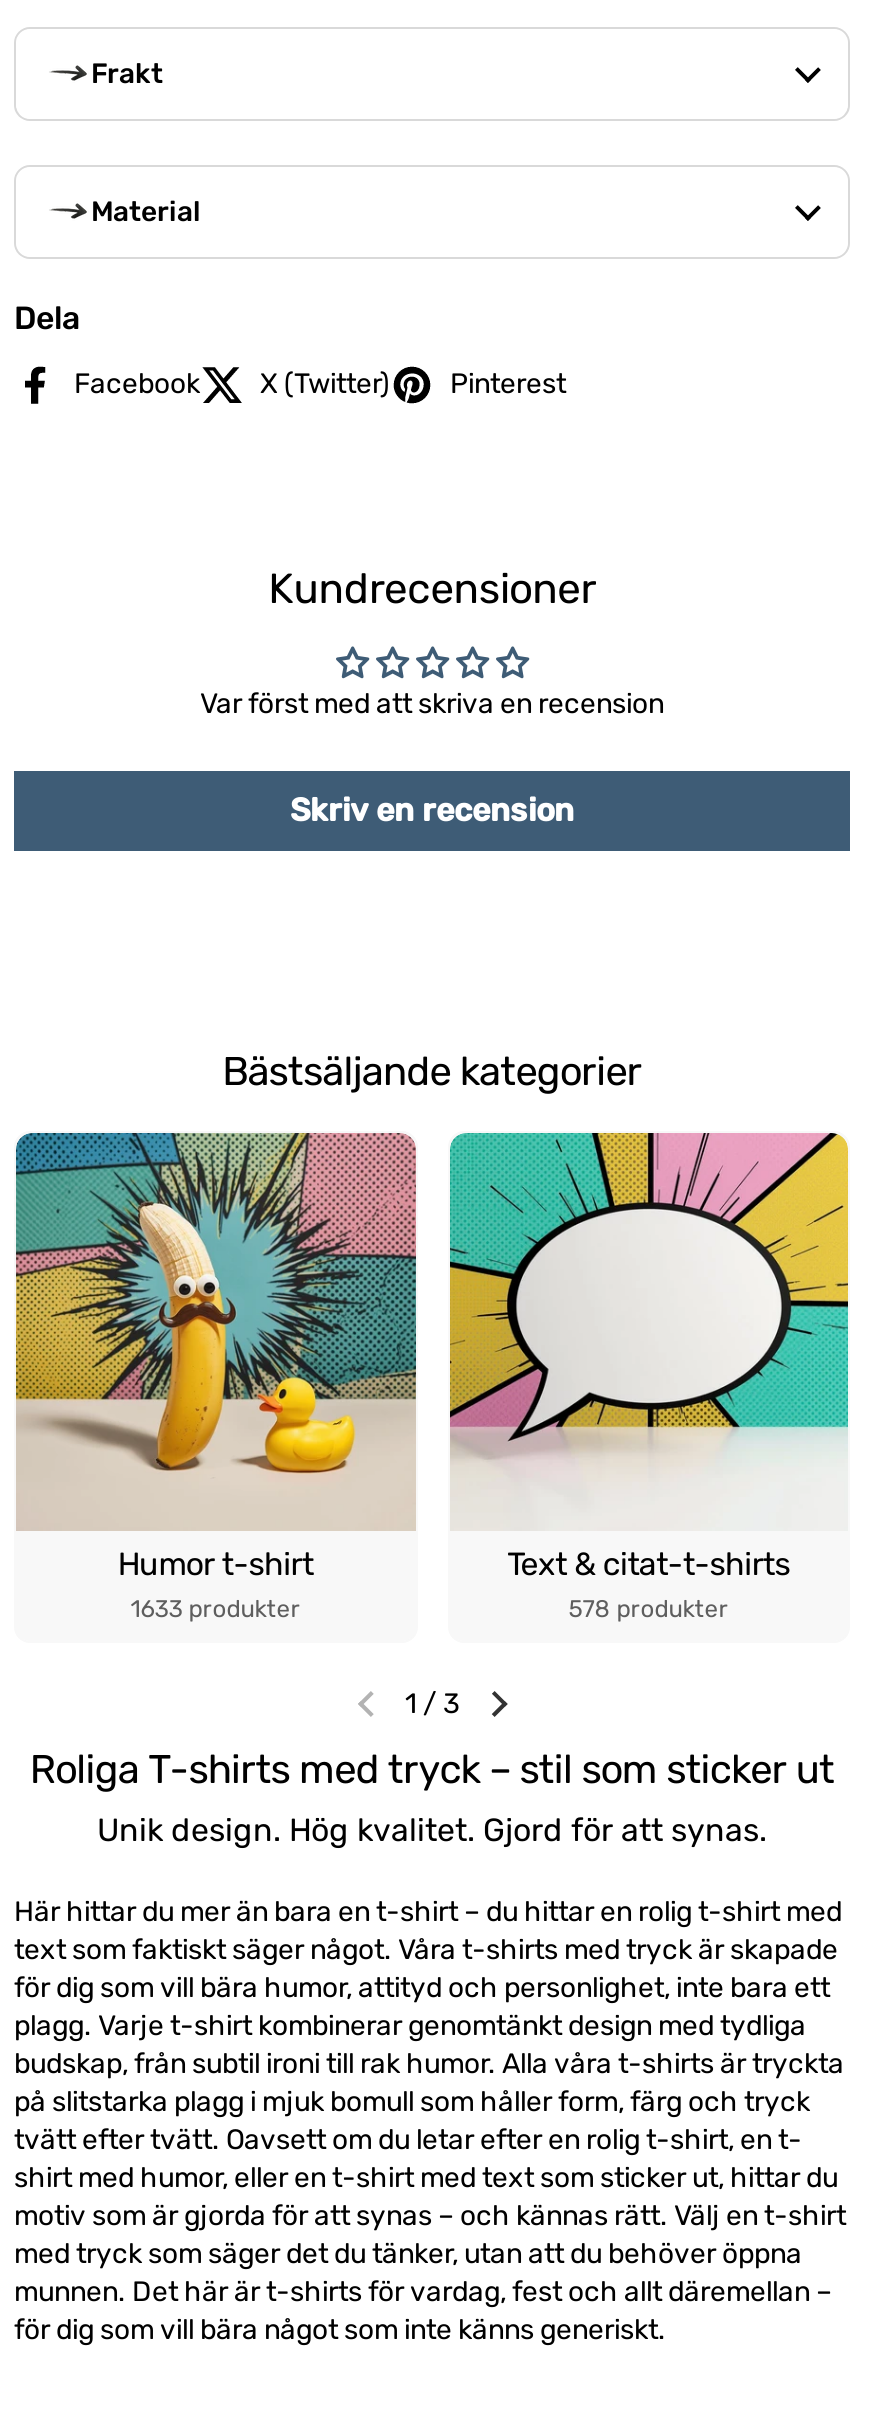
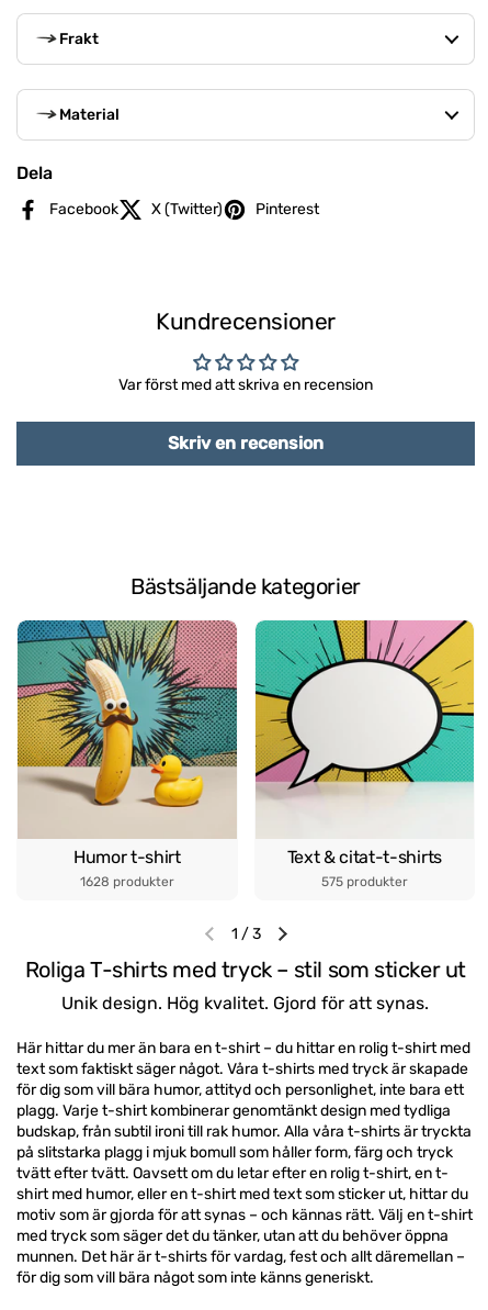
[130,1596,300,1624] 1633 produkter -> [80,874,174,890] 1628 produkter
[568,1596,728,1624] 578 produkter -> [321,874,408,890] 575 produkter

